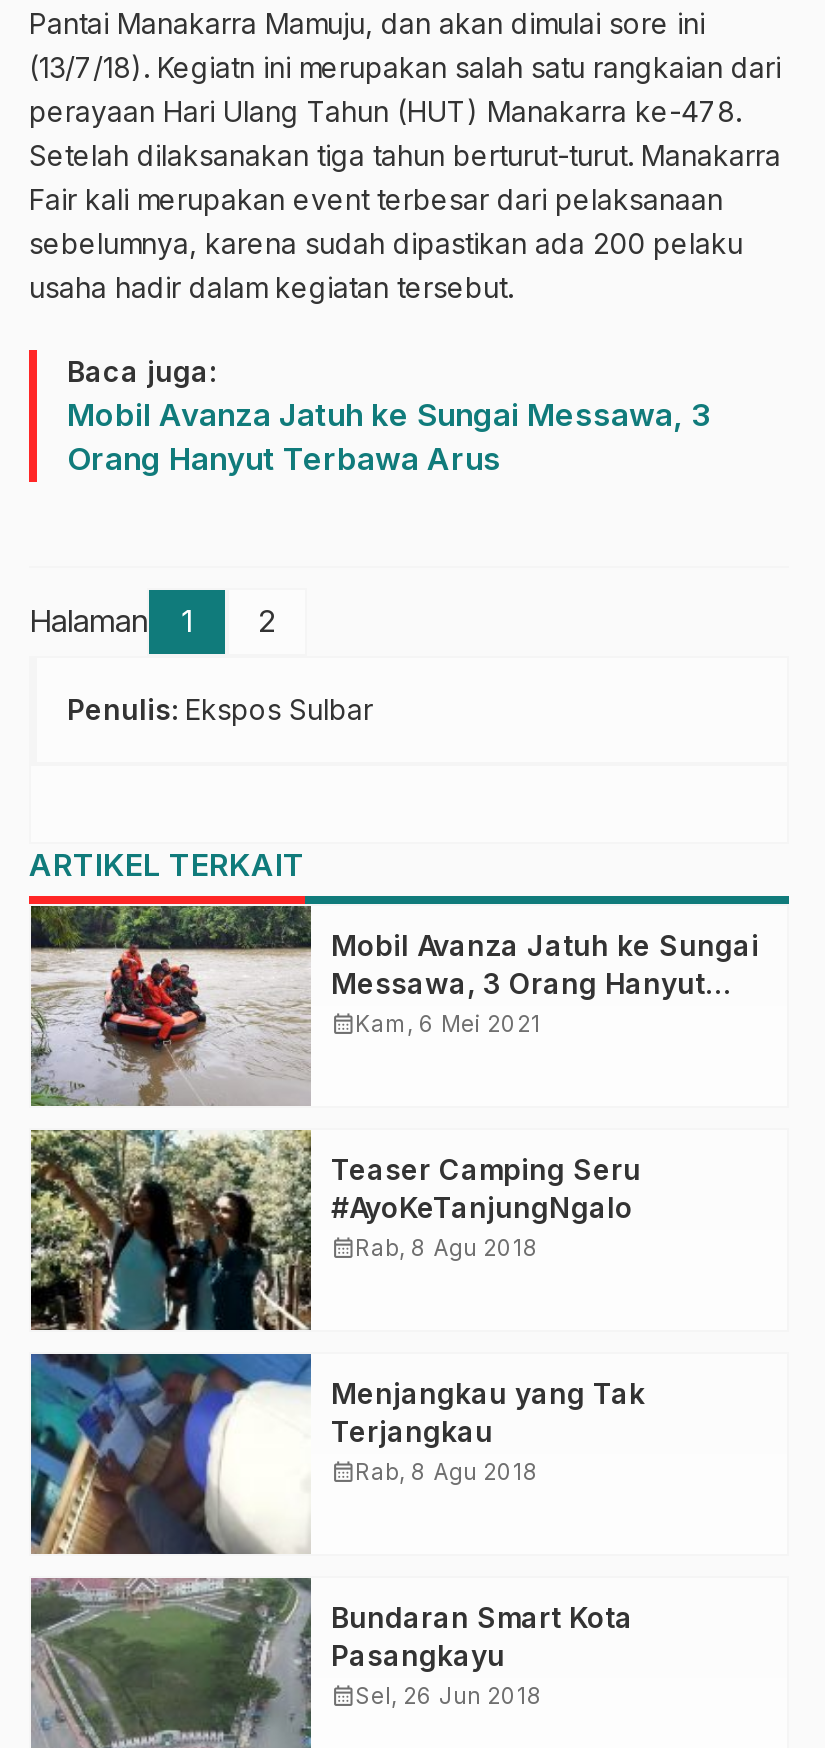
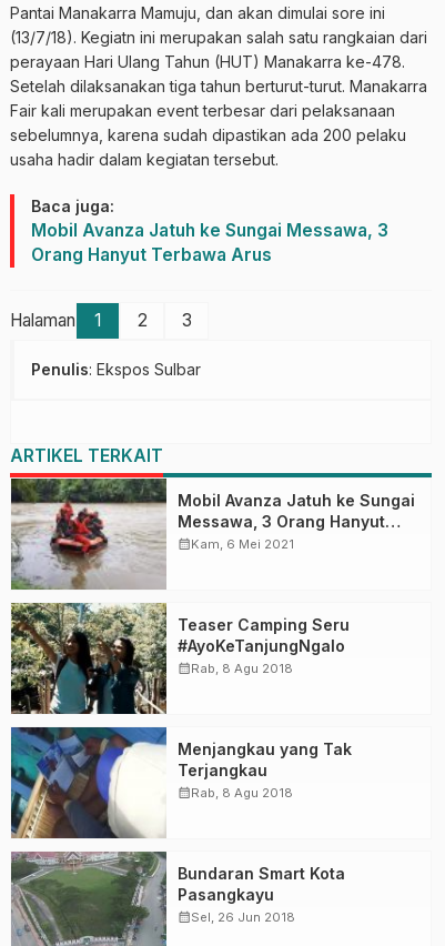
none -> [181,310,191,331] 3

